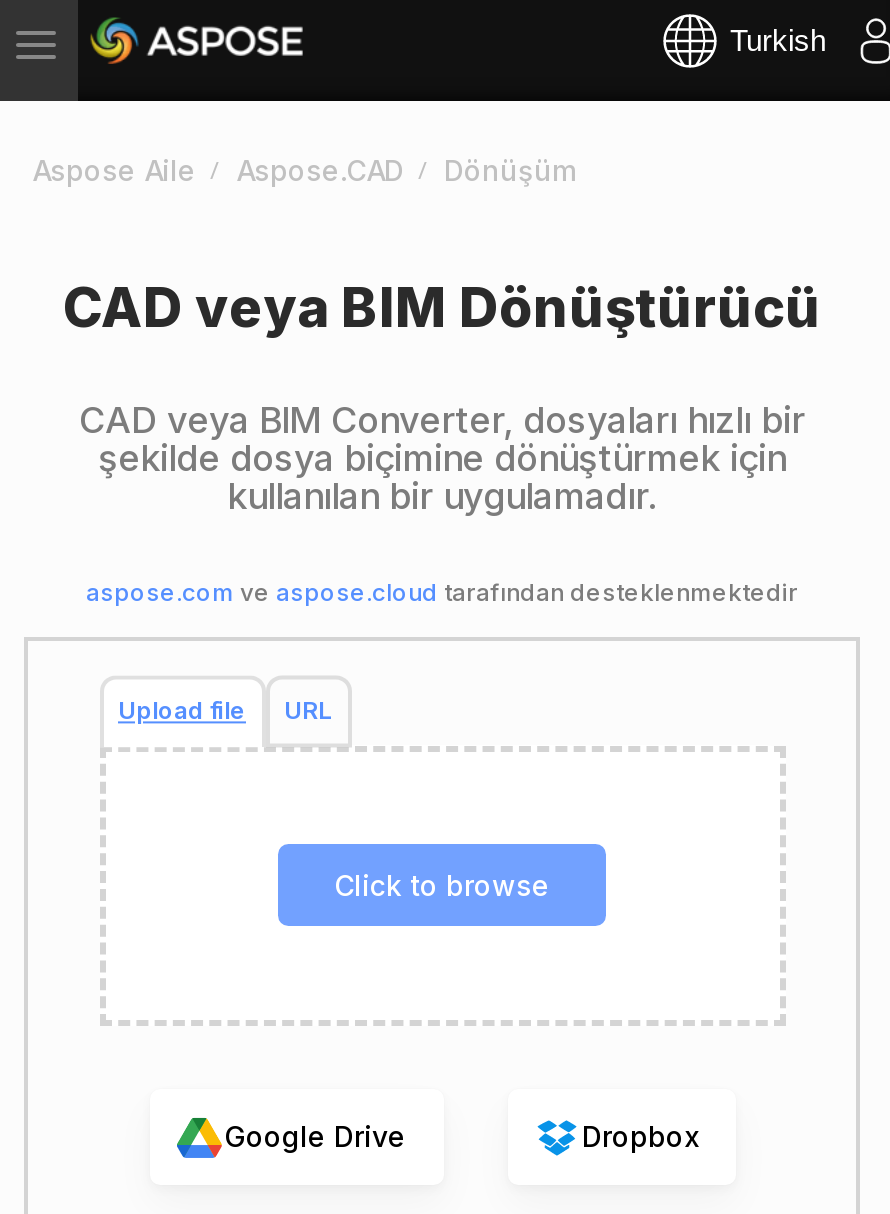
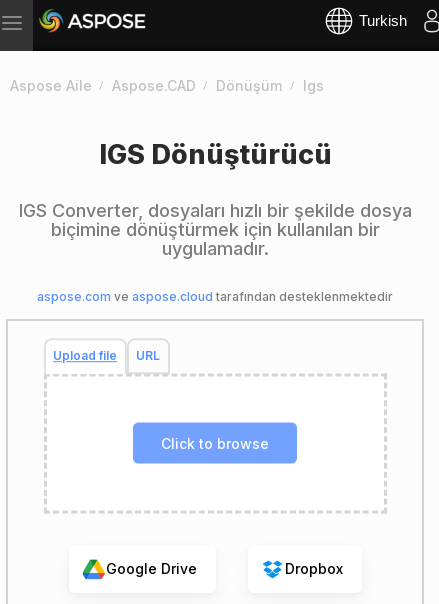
[63,275,821,517] CAD veya BIM Dönüştürücü | CAD veya BIM Converter, dosyaları hızlı bir | şekilde dosya biçimine dönüştürmek için | kullanılan bir uygulamadır. -> [18,77,411,259] Igs | IGS Dönüştürücü | IGS Converter, dosyaları hızlı bir şekilde dosya | biçimine dönüştürmek için kullanılan bir | uygulamadır.

